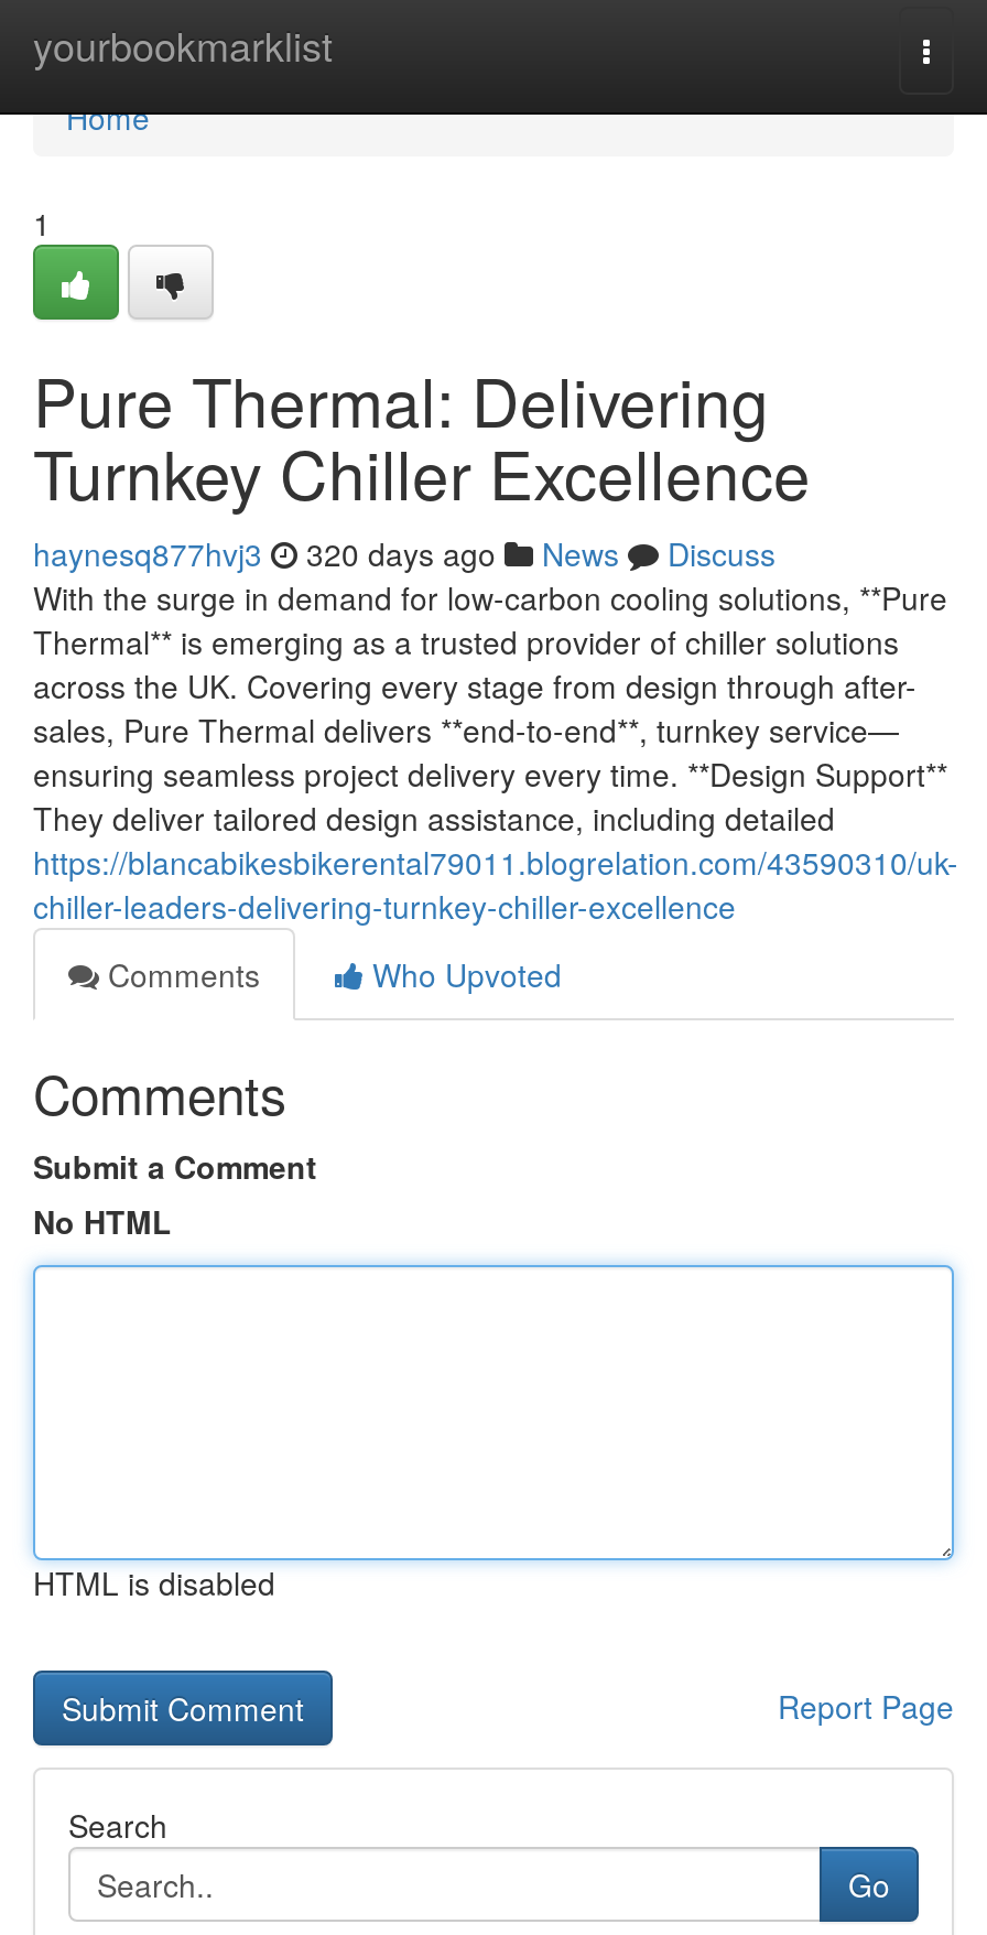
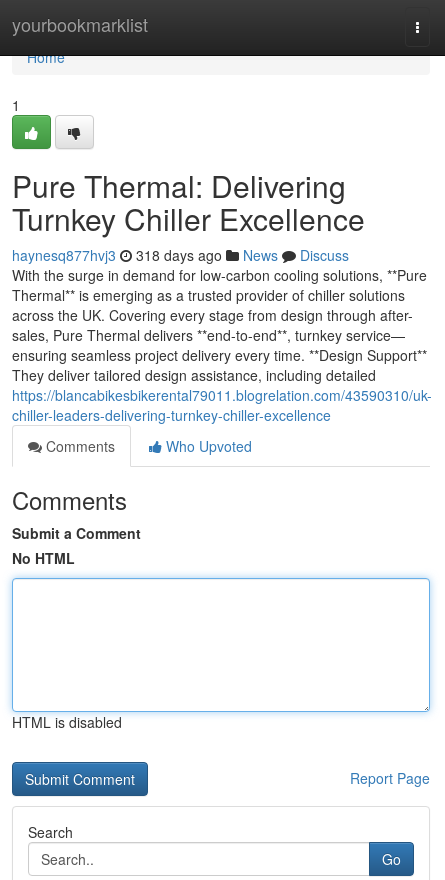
[33,531,775,575] haynesq877hvj3 320 days ago News Discuss -> [12,245,349,265] haynesq877hvj3 318 days ago News Discuss

